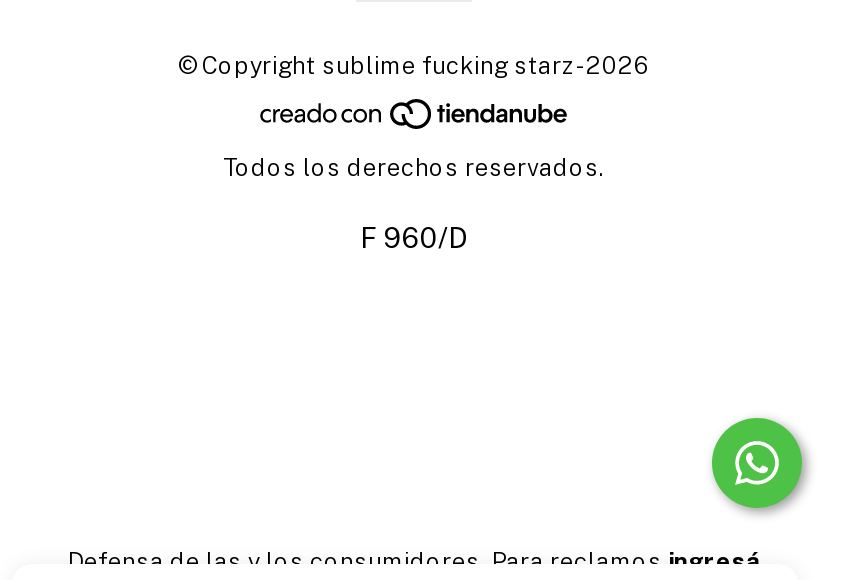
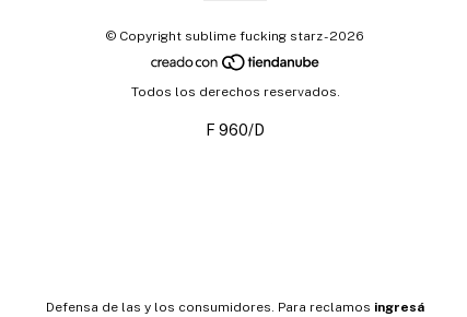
[710,416,810,516] [image] -> none

